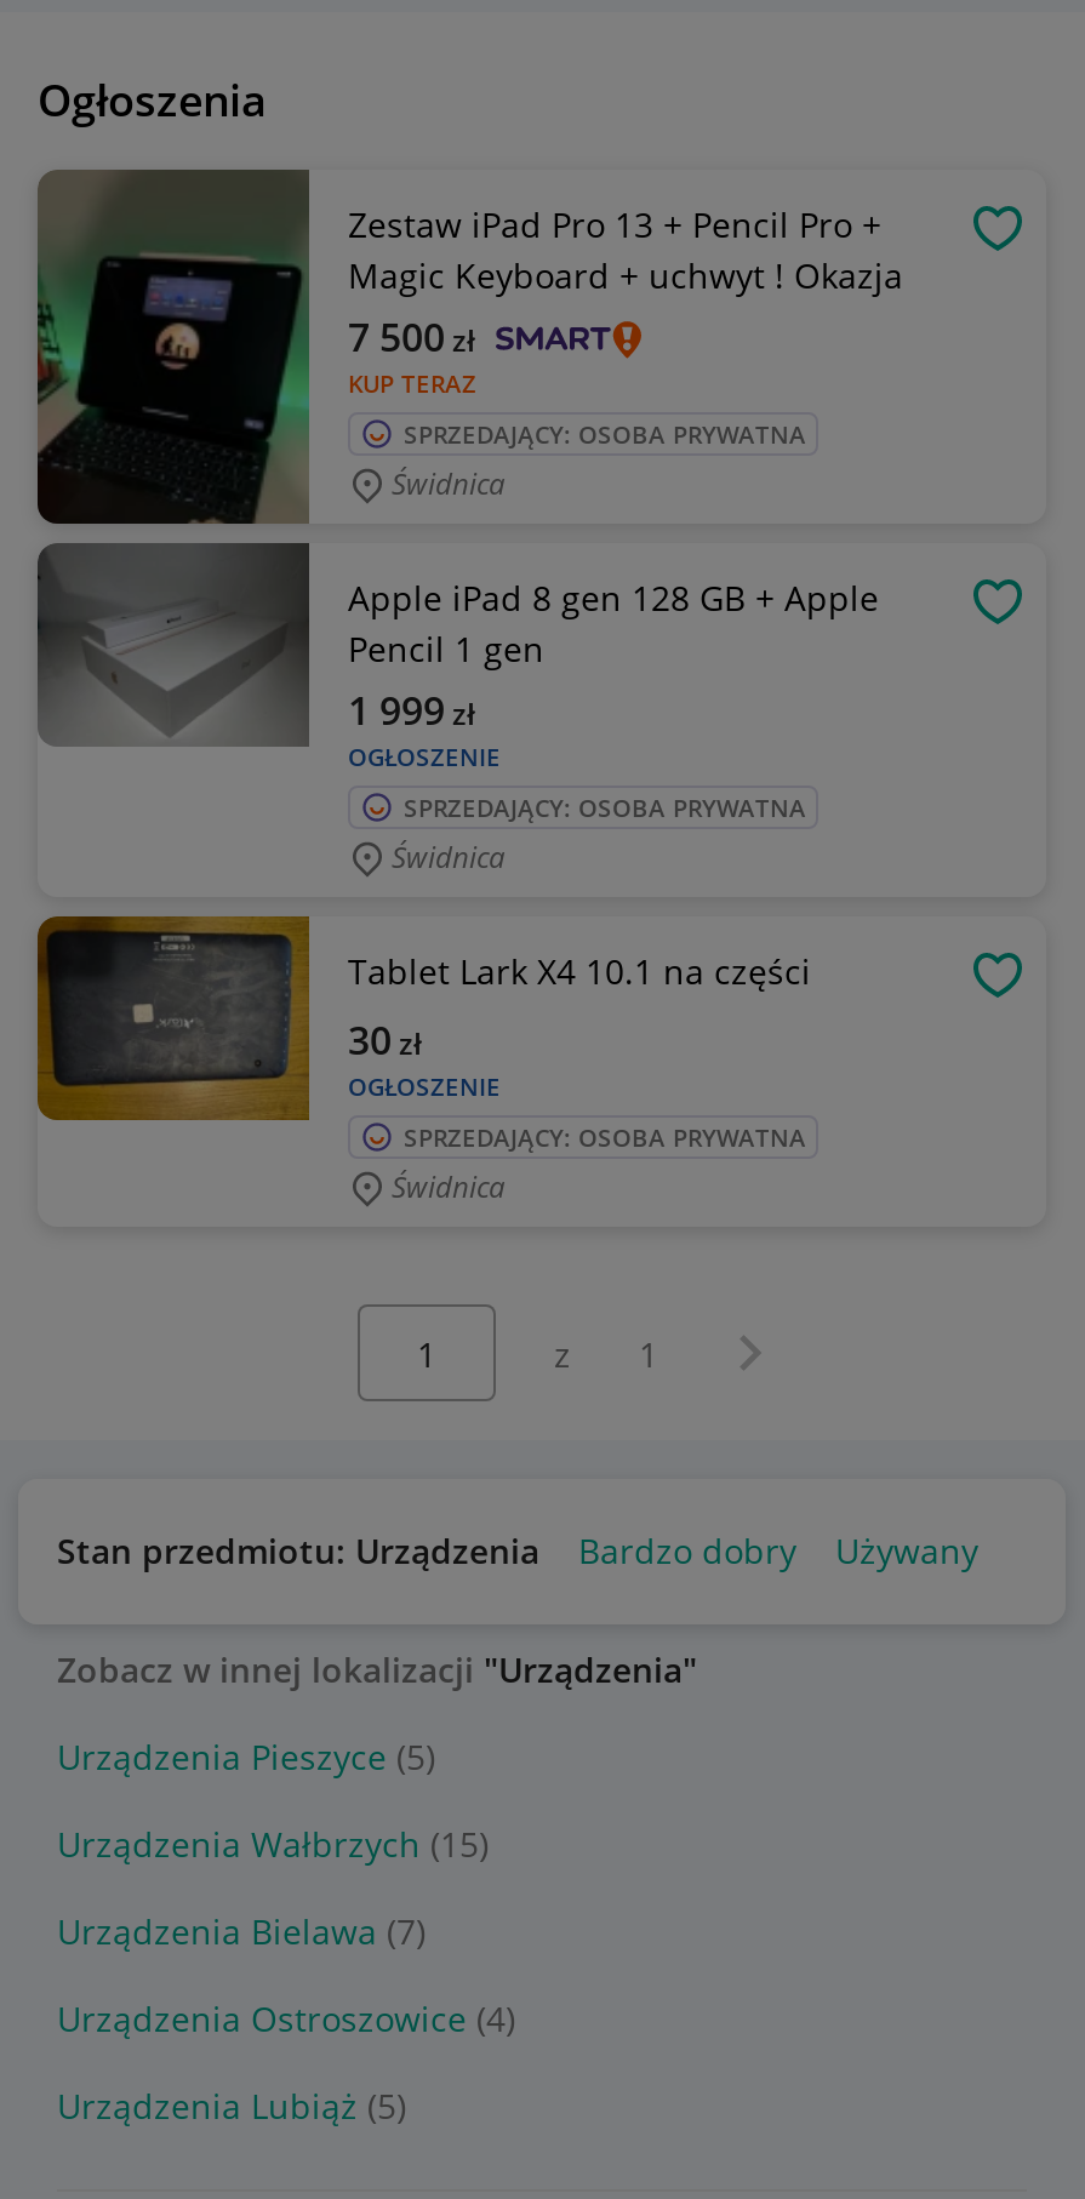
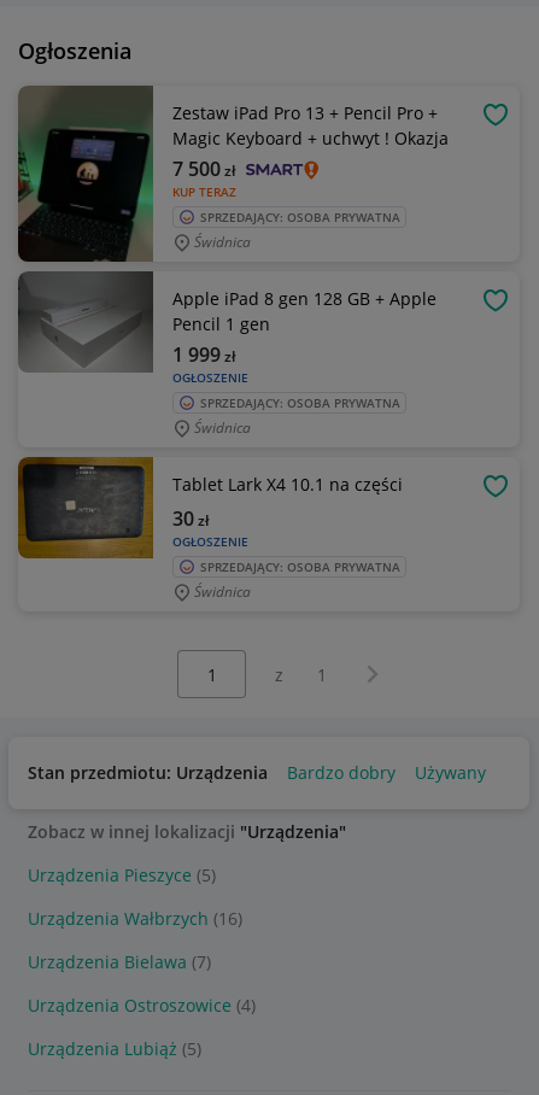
[57,1821,489,1867] Urządzenia Wałbrzych (15) -> [28,907,242,930] Urządzenia Wałbrzych (16)

